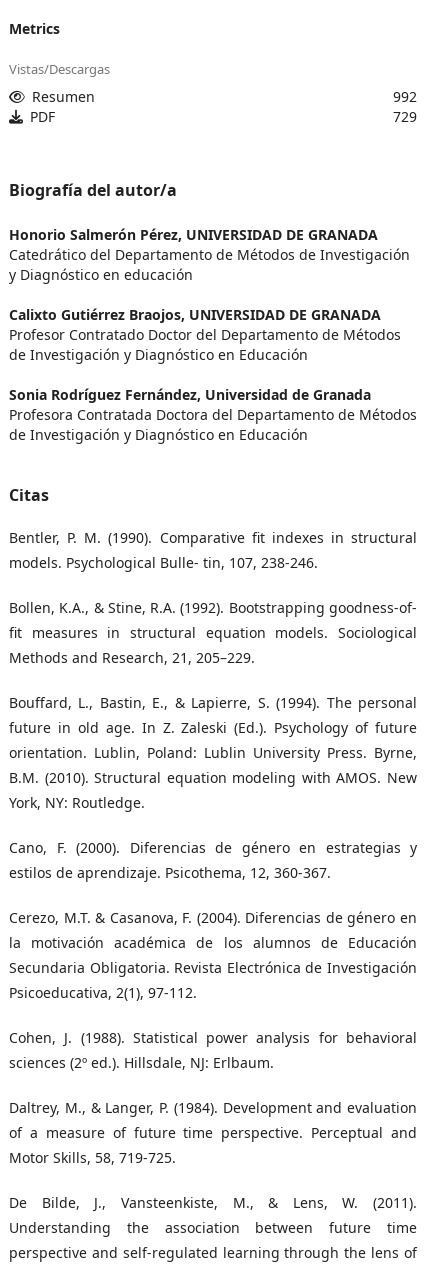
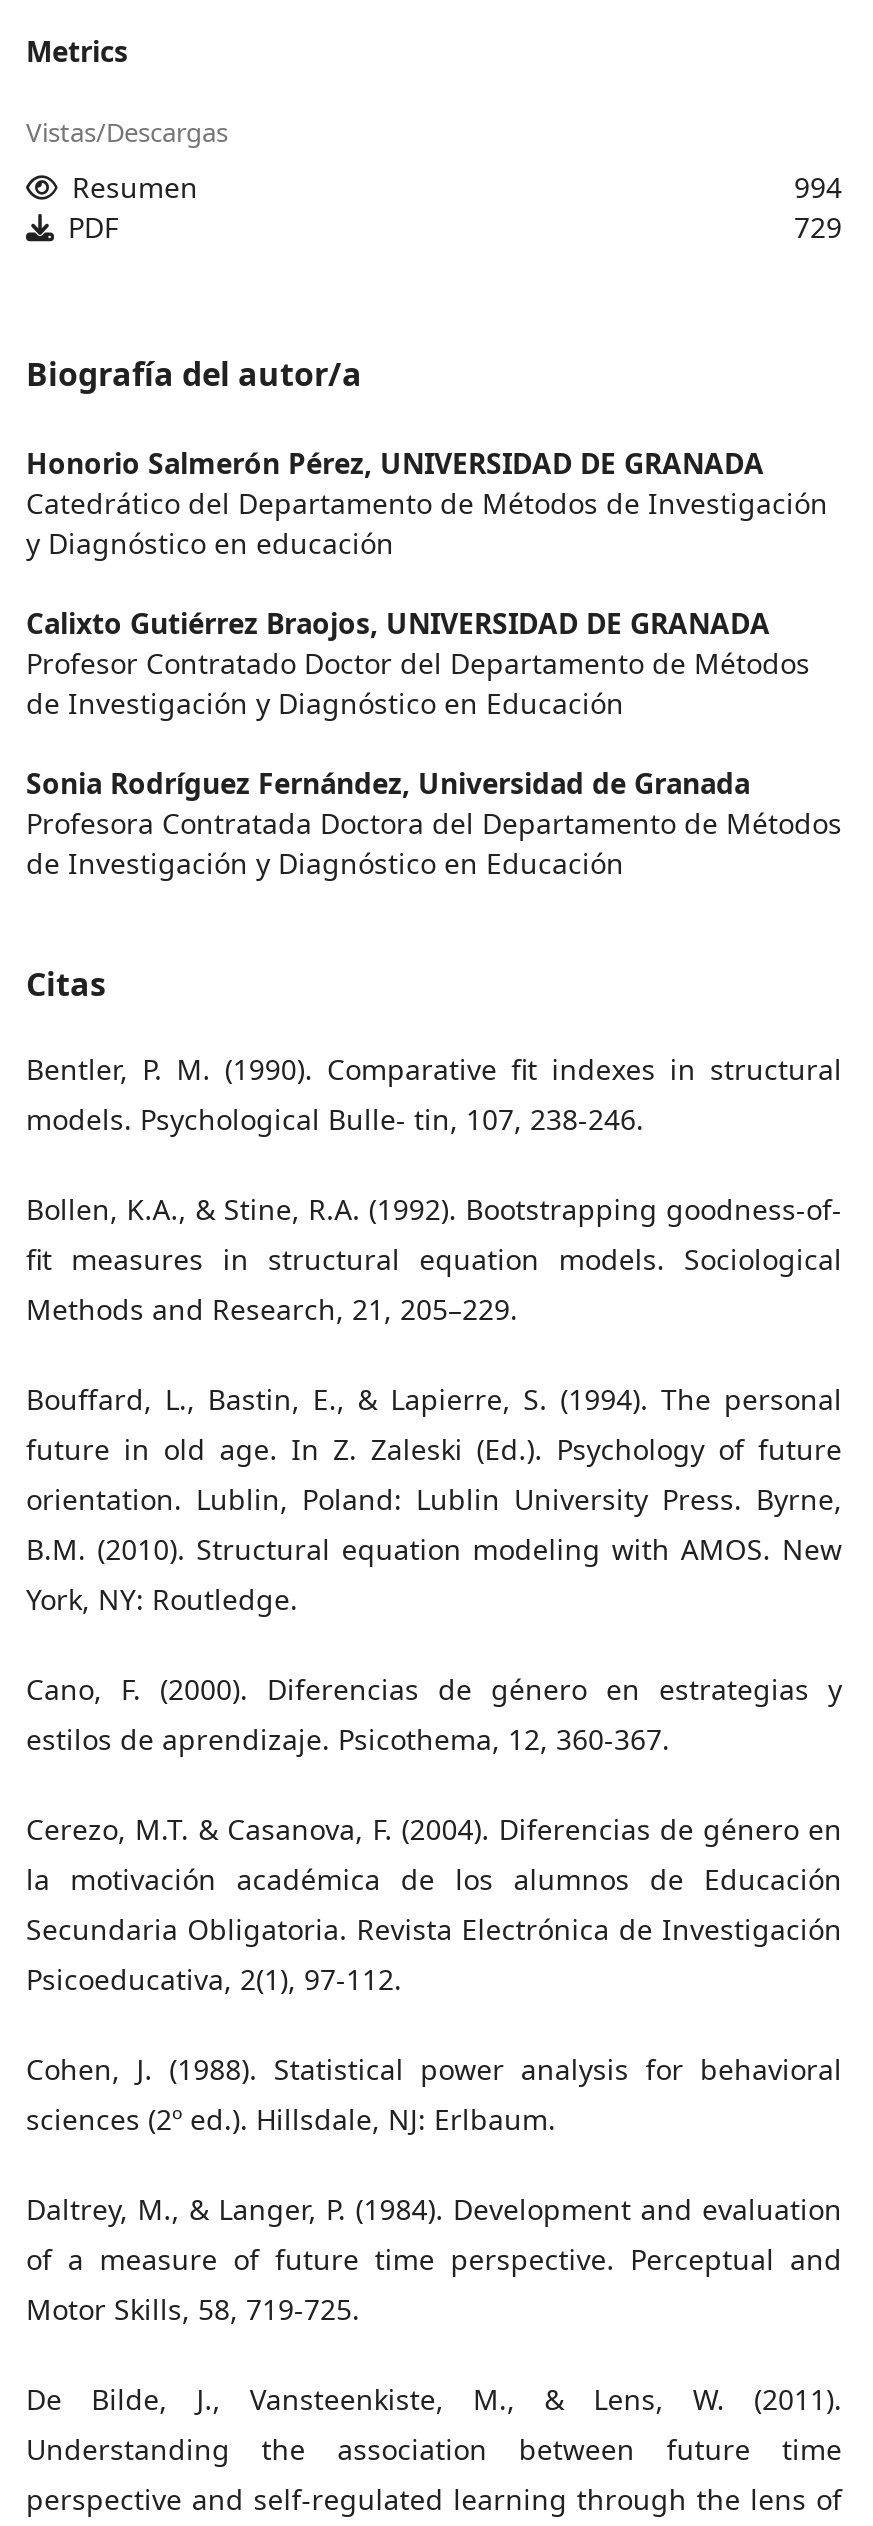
[393,87,417,106] 992 -> [794,168,842,206] 994

